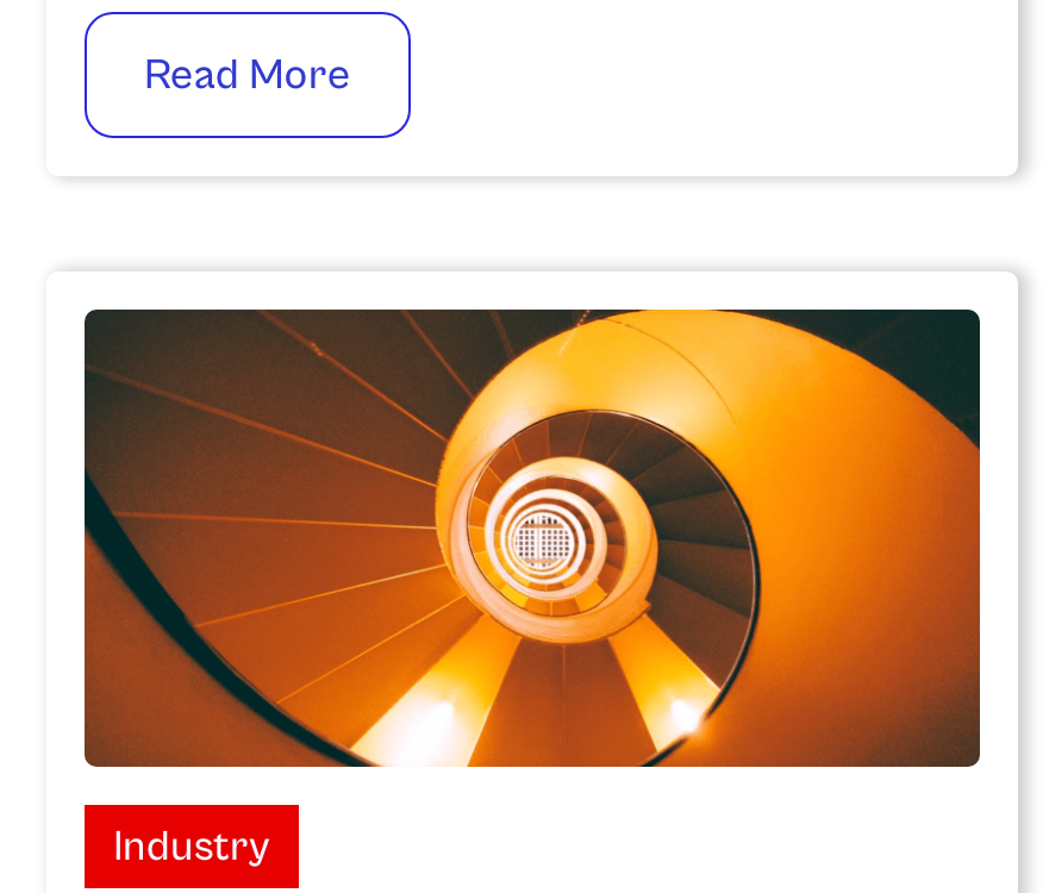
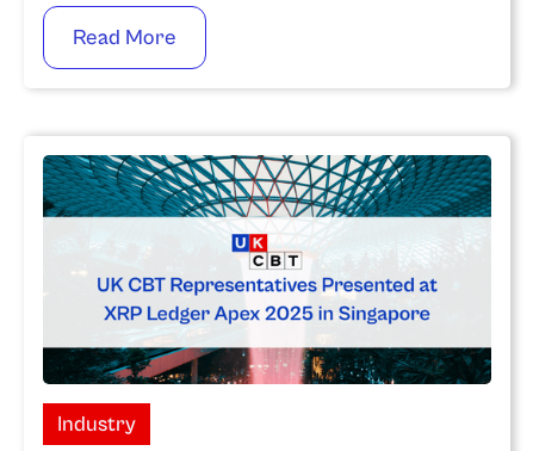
[82,307,982,769] [image] -> [42,154,492,385] [image]

